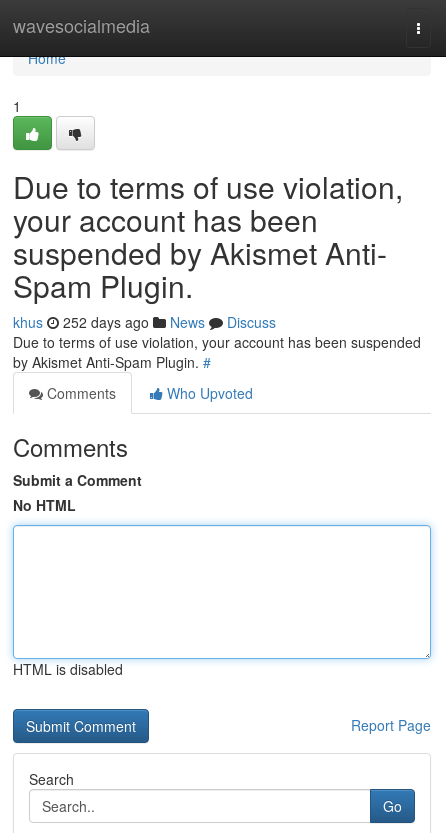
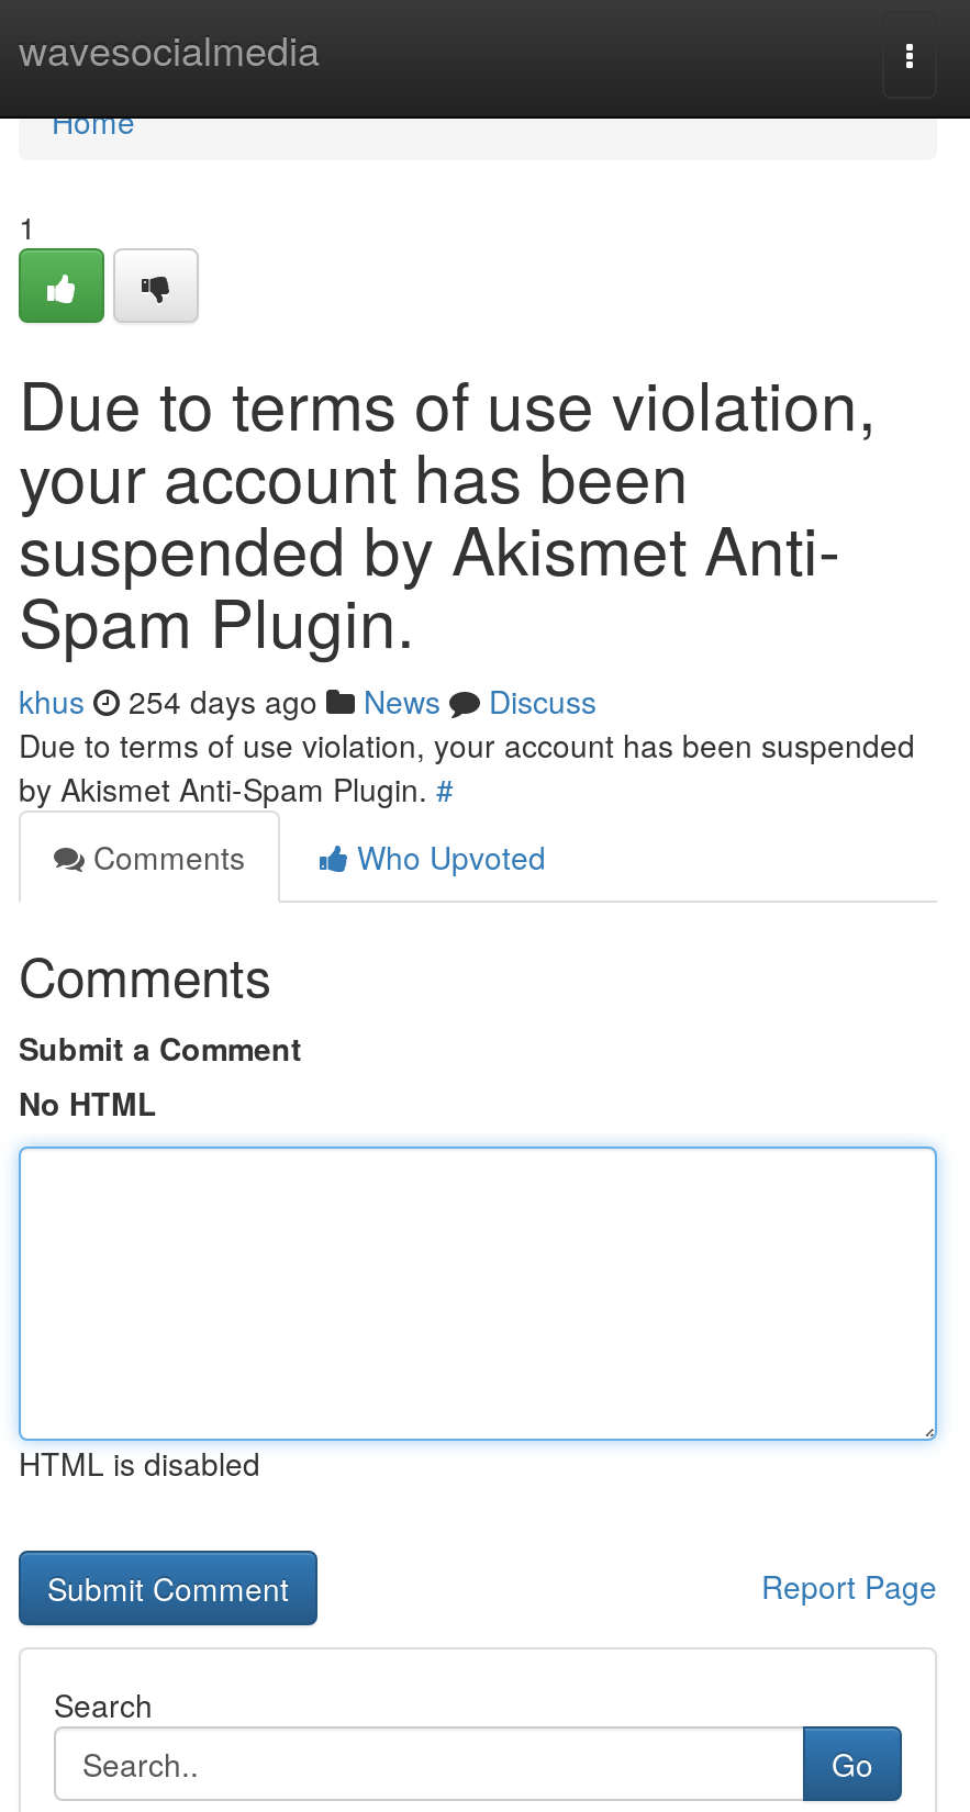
[13,312,276,332] khus 252 days ago News Discuss -> [19,679,597,723] khus 254 days ago News Discuss

